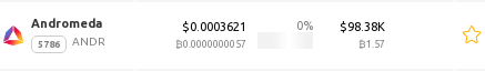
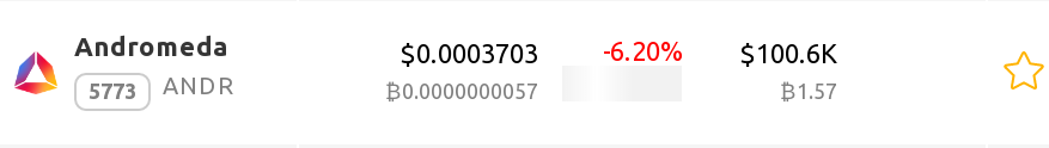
[182,20,246,33] $0.0003621 -> [400,39,538,68] $0.0003703
[296,19,385,33] 0 | $98.38K -> [603,37,837,68] -6.20 | $100.6K

